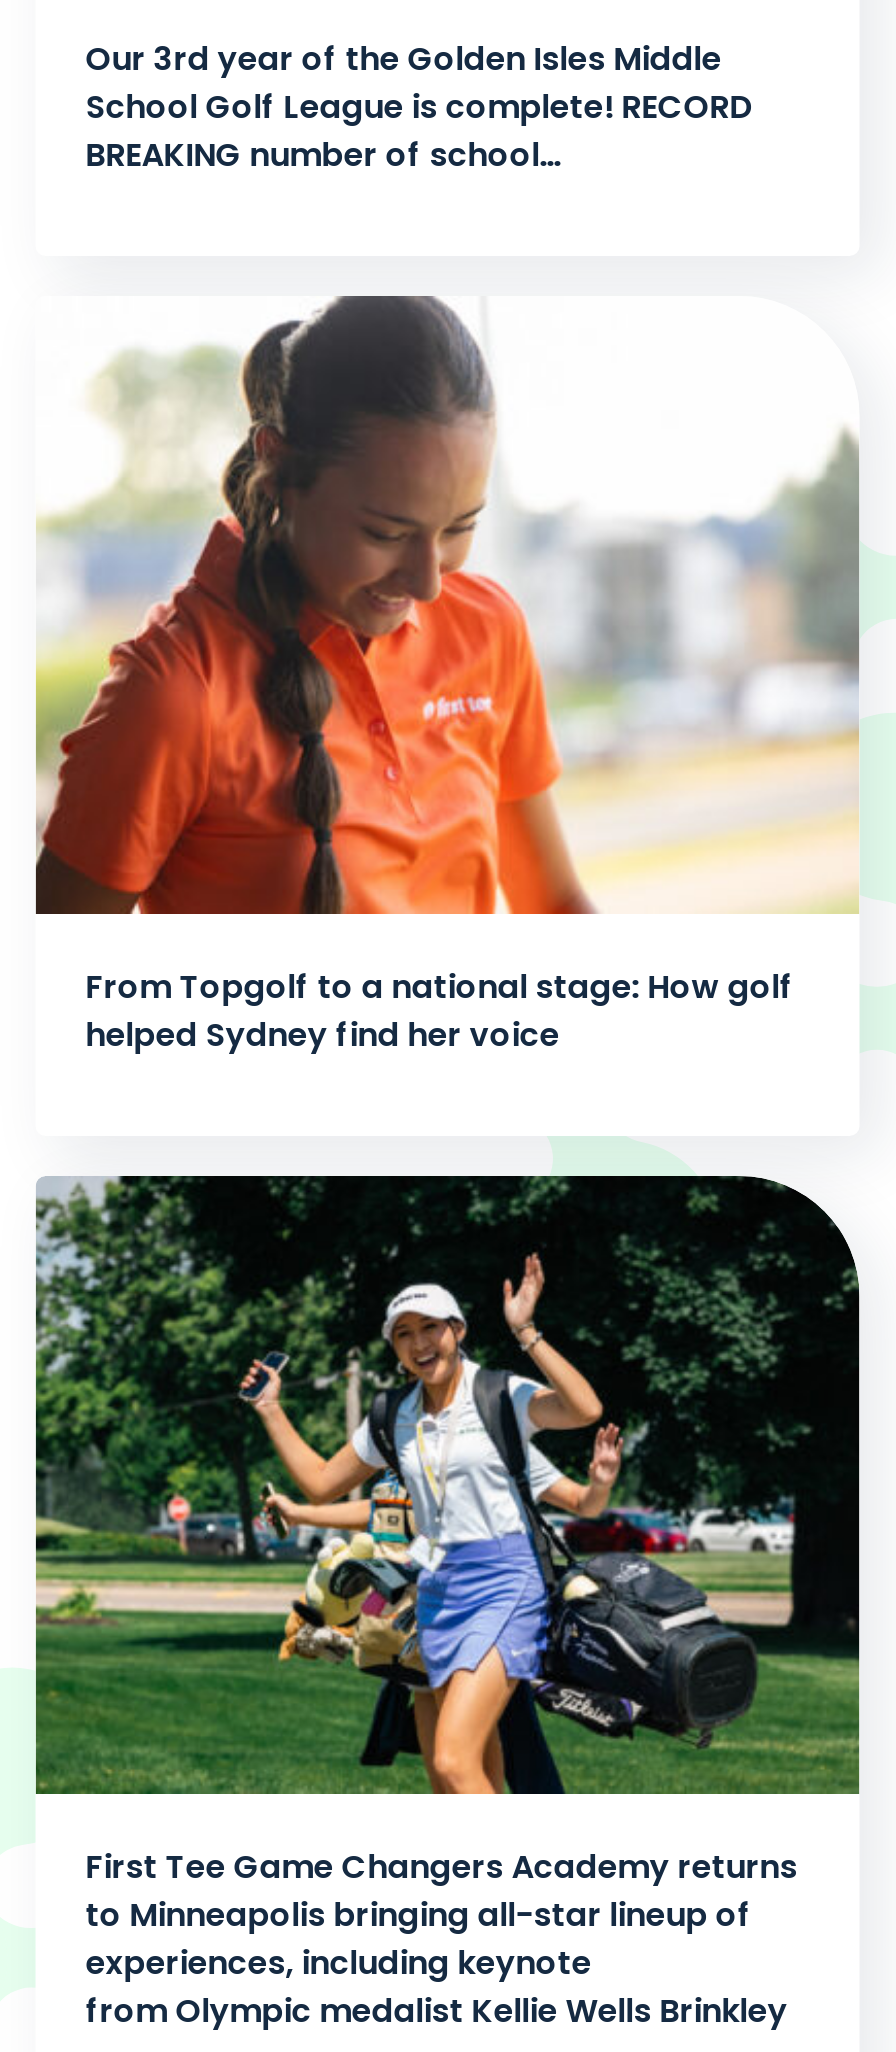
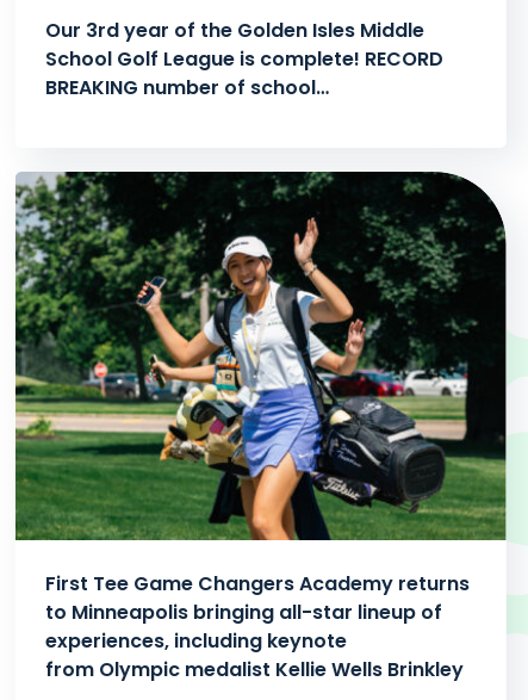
[34,296,860,1059] [image] | From Topgolf to a national stage: How golf | helped Sydney find her voice -> none

